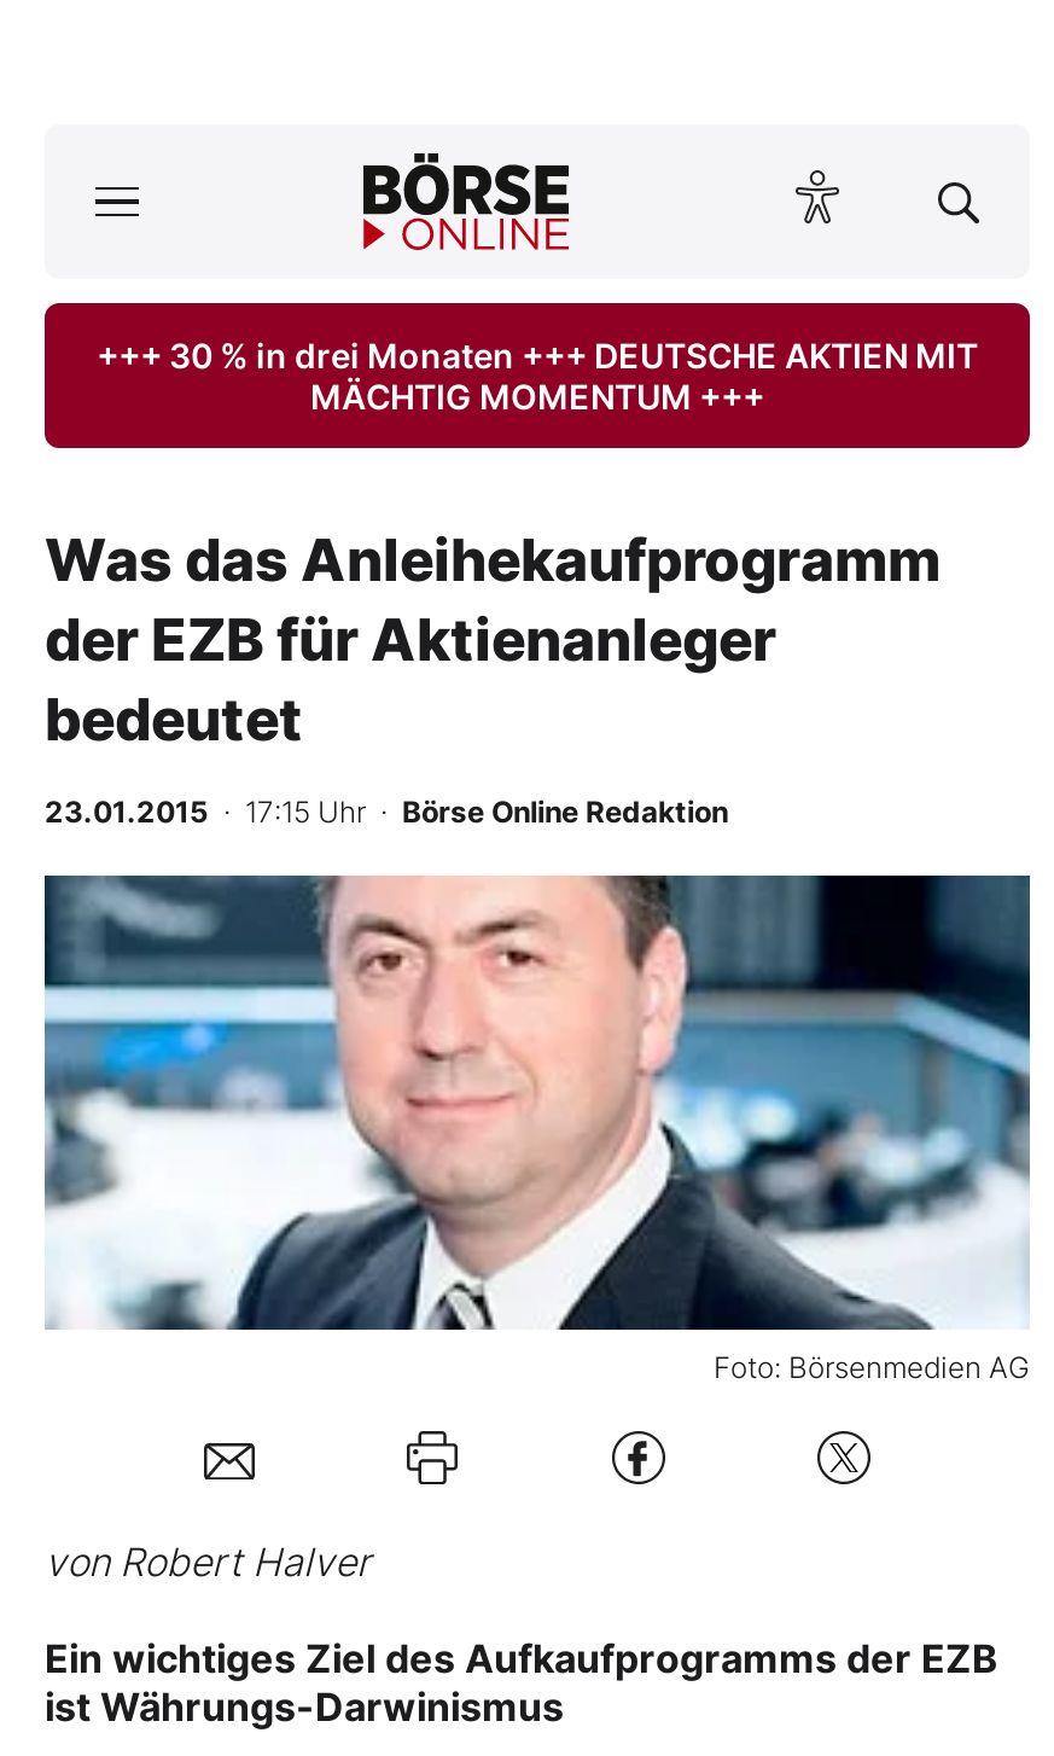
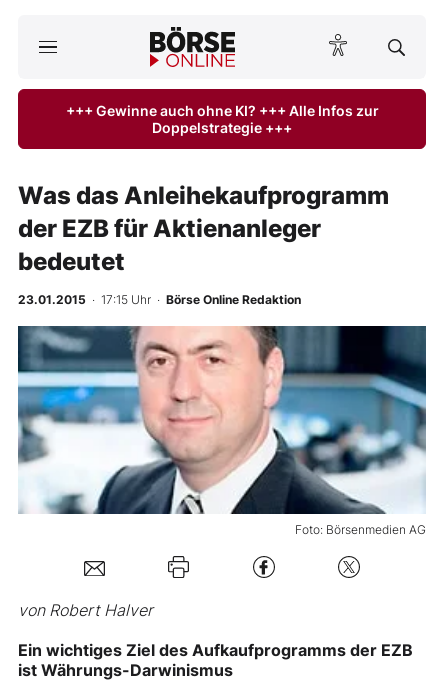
[97,335,978,417] +++ 30 % in drei Monaten +++ DEUTSCHE AKTIEN MIT | MÄCHTIG MOMENTUM +++ -> [65,102,378,136] +++ Gewinne auch ohne KI? +++ Alle Infos zur | Doppelstrategie +++

